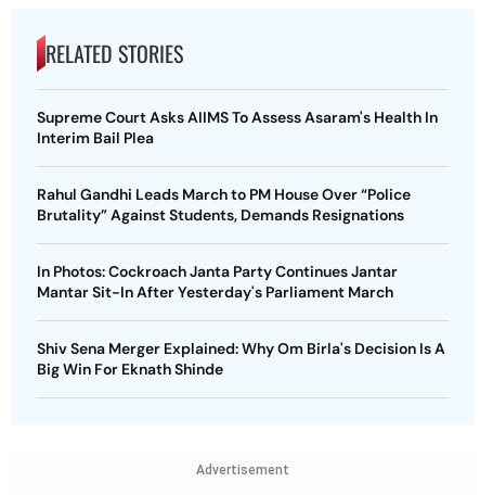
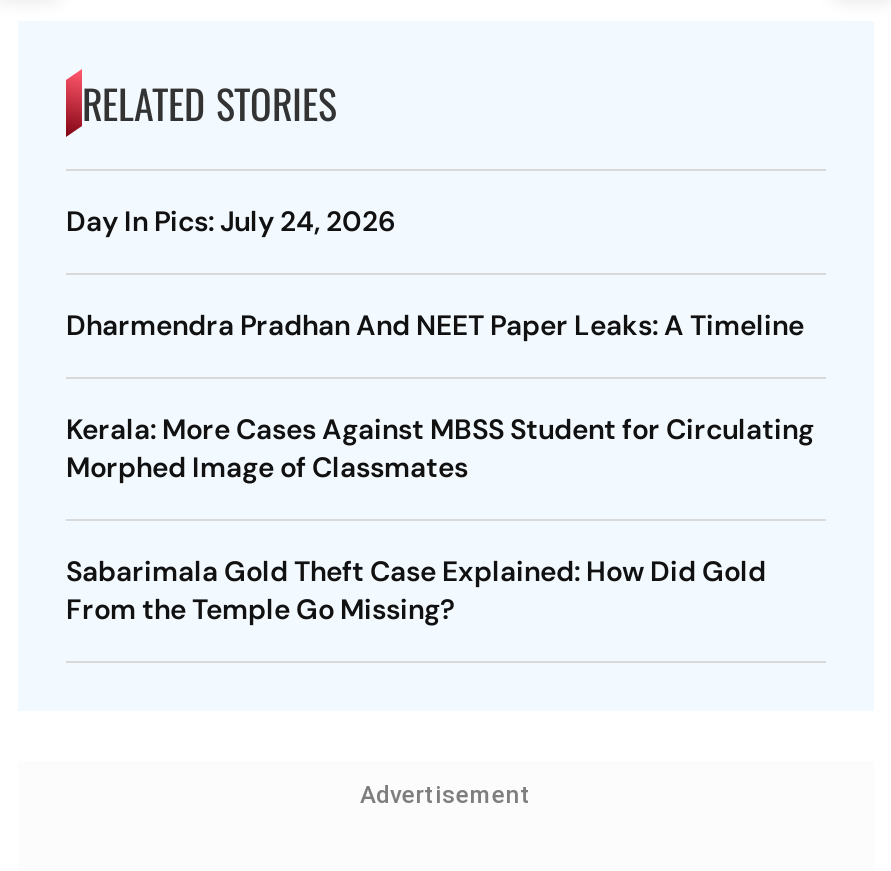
[37,107,438,148] Supreme Court Asks AIIMS To Assess Asaram's Health In | Interim Bail Plea -> [66,202,396,238] Day In Pics: July 24, 2026
[37,184,411,225] Rahul Gandhi Leads March to PM House Over “Police | Brutality” Against Students, Demands Resignations -> [66,306,804,342] Dharmendra Pradhan And NEET Paper Leaks: A Timeline
[37,262,398,302] In Photos: Cockroach Janta Party Continues Jantar | Mantar Sit-In After Yesterday's Parliament March -> [66,410,814,484] Kerala: More Cases Against MBSS Student for Circulating | Morphed Image of Classmates
[37,339,445,379] Shiv Sena Merger Explained: Why Om Birla's Decision Is A | Big Win For Eknath Shinde -> [66,552,766,626] Sabarimala Gold Theft Case Explained: How Did Gold | From the Temple Go Missing?

